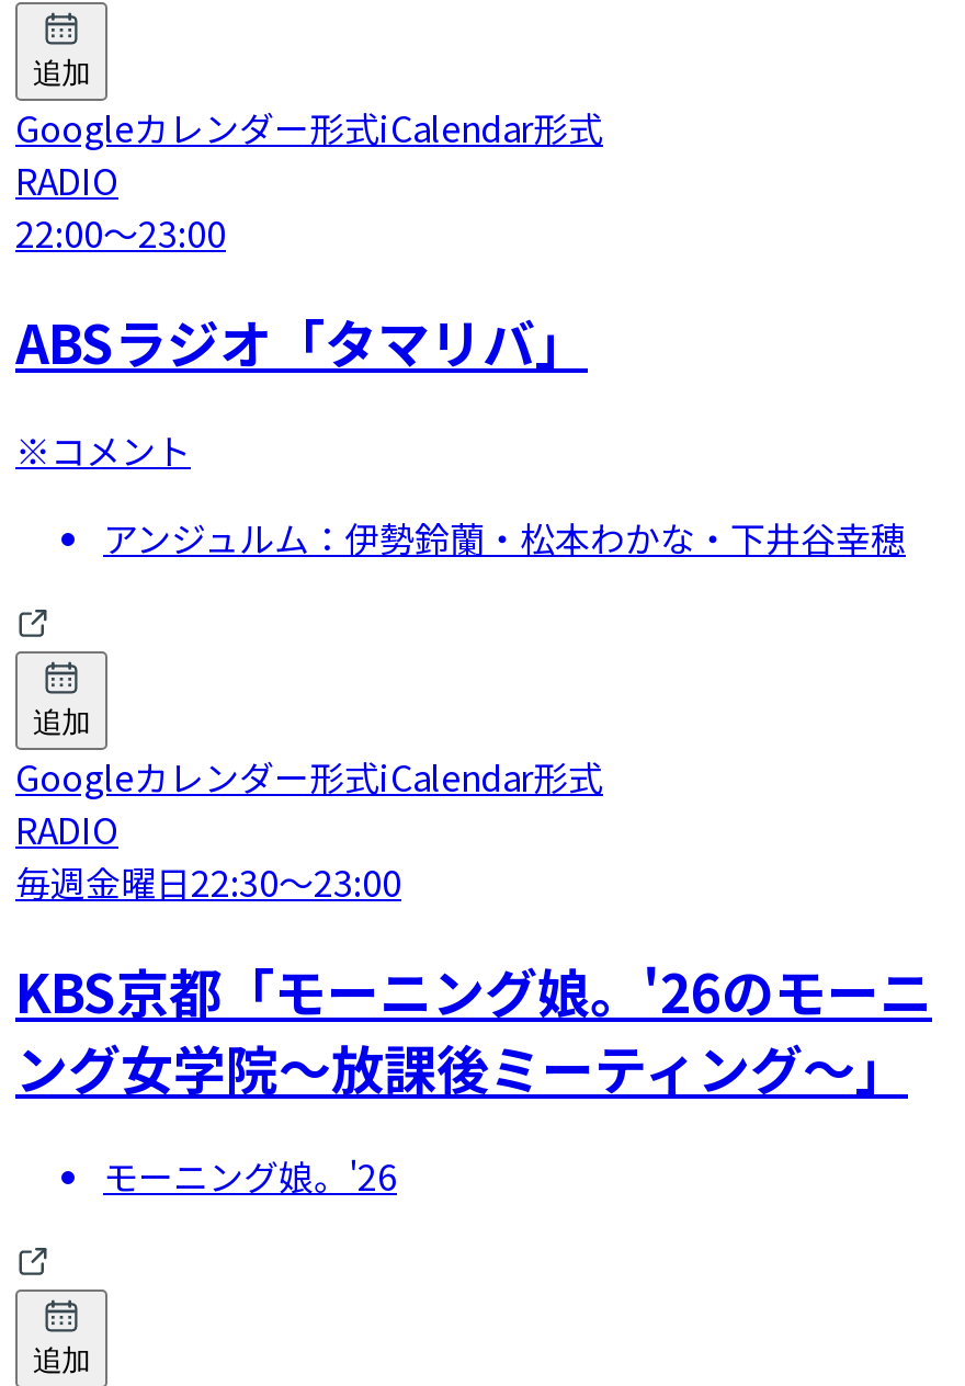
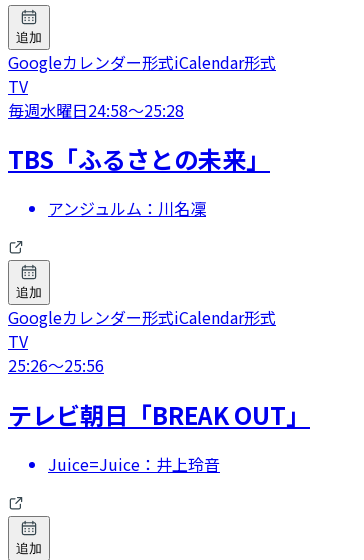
[15,155,906,564] RADIO | 22:00〜23:00 | ABSラジオ「タマリバ」 | ※コメント | アンジュルム：伊勢鈴蘭・松本わかな・下井谷幸穂 -> [8,73,270,220] TV | 毎週水曜日24:58〜25:28 | TBS「ふるさとの未来」 | アンジュルム：川名凜
[15,803,401,909] RADIO | 毎週金曜日22:30〜23:00 -> [8,329,104,377] TV | 25:26〜25:56
[15,952,932,1106] KBS京都「モーニング娘。'26のモーニ | ング女学院～放課後ミーティング～」 -> [8,397,310,432] テレビ朝日「BREAK OUT」
[103,1149,397,1202] モーニング娘。'26 -> [48,452,220,476] Juice=Juice：井上玲音

